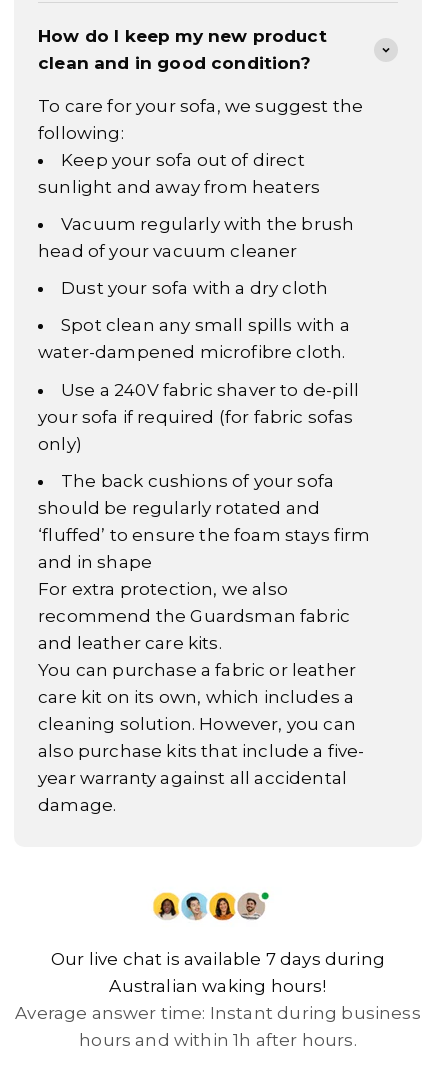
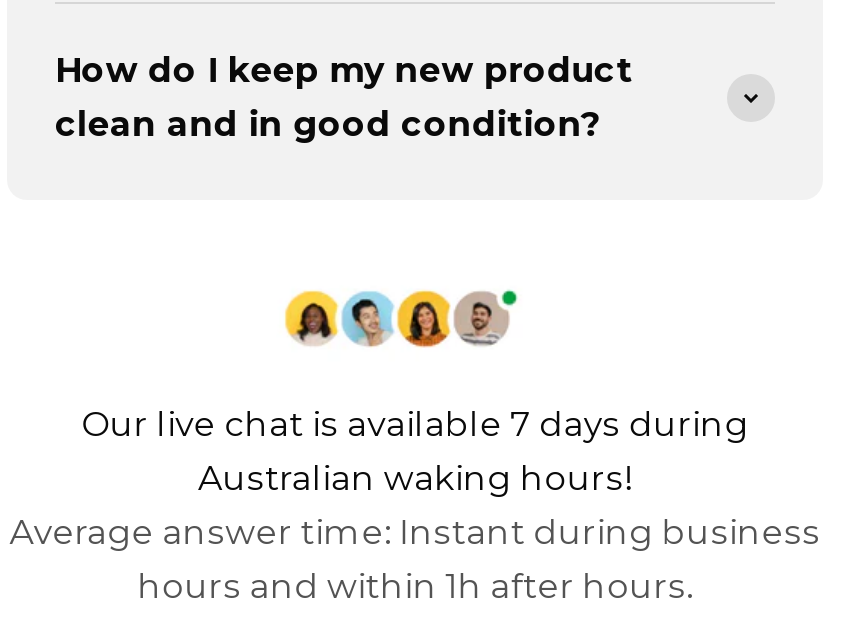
[38,96,371,815] To care for your sofa, we suggest the | following: | Keep your sofa out of direct | sunlight and away from heaters | Vacuum regularly with the brush | head of your vacuum cleaner | Dust your sofa with a dry cloth | Spot clean any small spills with a | water-dampened microfibre cloth. | Use a 240V fabric shaver to de-pill | your sofa if required (for fabric sofas | only) | The back cushions of your sofa | should be regularly rotated and | ‘fluffed’ to ensure the foam stays firm | and in shape | For extra protection, we also | recommend the Guardsman fabric | and leather care kits. | You can purchase a fabric or leather | care kit on its own, which includes a | cleaning solution. However, you can | also purchase kits that include a five- | year warranty against all accidental | damage. -> none

